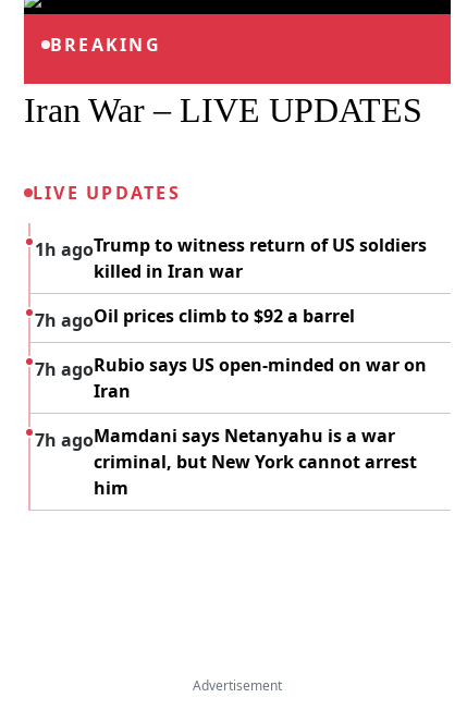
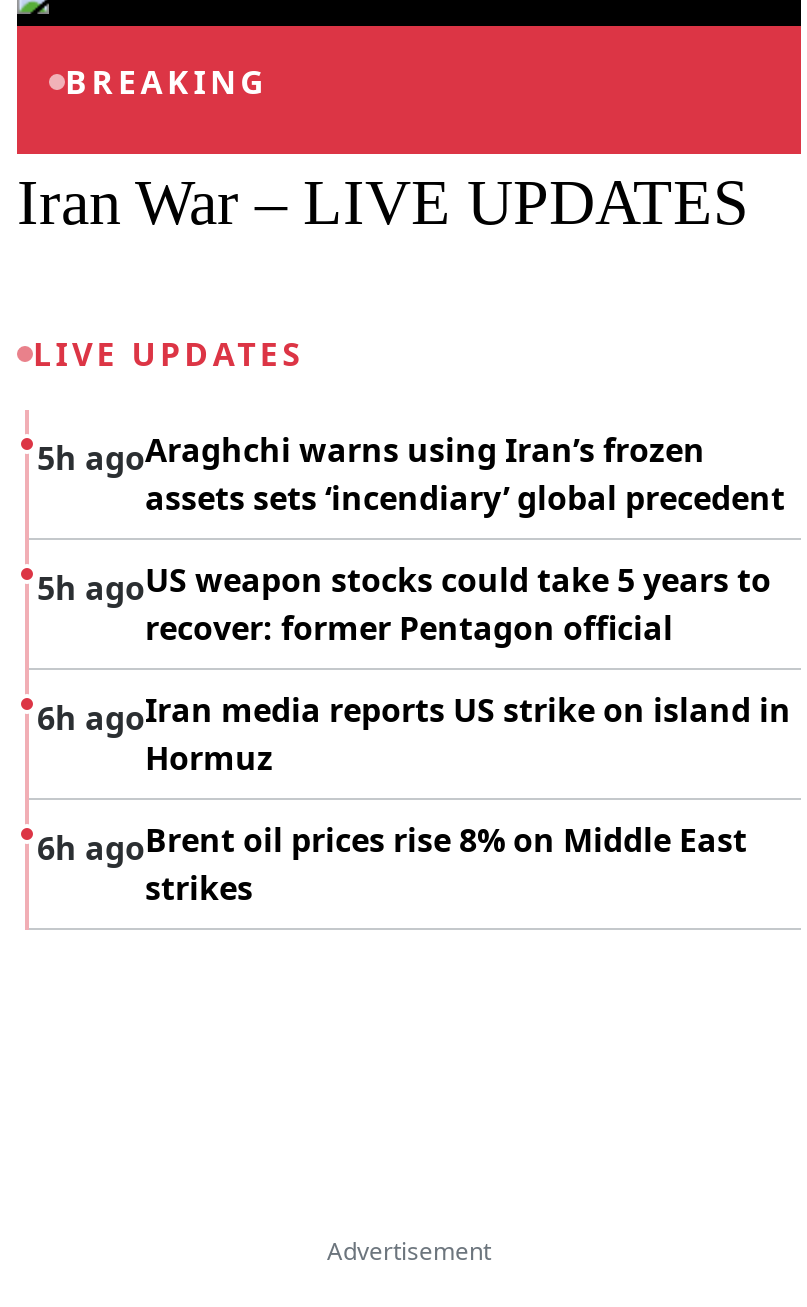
[35,234,427,284] 1h agoTrump to witness return of US soldiers | killed in Iran war -> [37,429,785,521] 5h agoAraghchi warns using Iran’s frozen | assets sets ‘incendiary’ global precedent
[35,304,355,333] 7h agoOil prices climb to $92 a barrel -> [37,559,771,651] 5h agoUS weapon stocks could take 5 years to | recover: former Pentagon official
[35,353,427,403] 7h agoRubio says US open-minded on war on | Iran -> [37,689,791,781] 6h agoIran media reports US strike on island in | Hormuz
[35,424,417,500] 7h agoMamdani says Netanyahu is a war | criminal, but New York cannot arrest | him -> [37,819,747,911] 6h agoBrent oil prices rise 8% on Middle East | strikes

